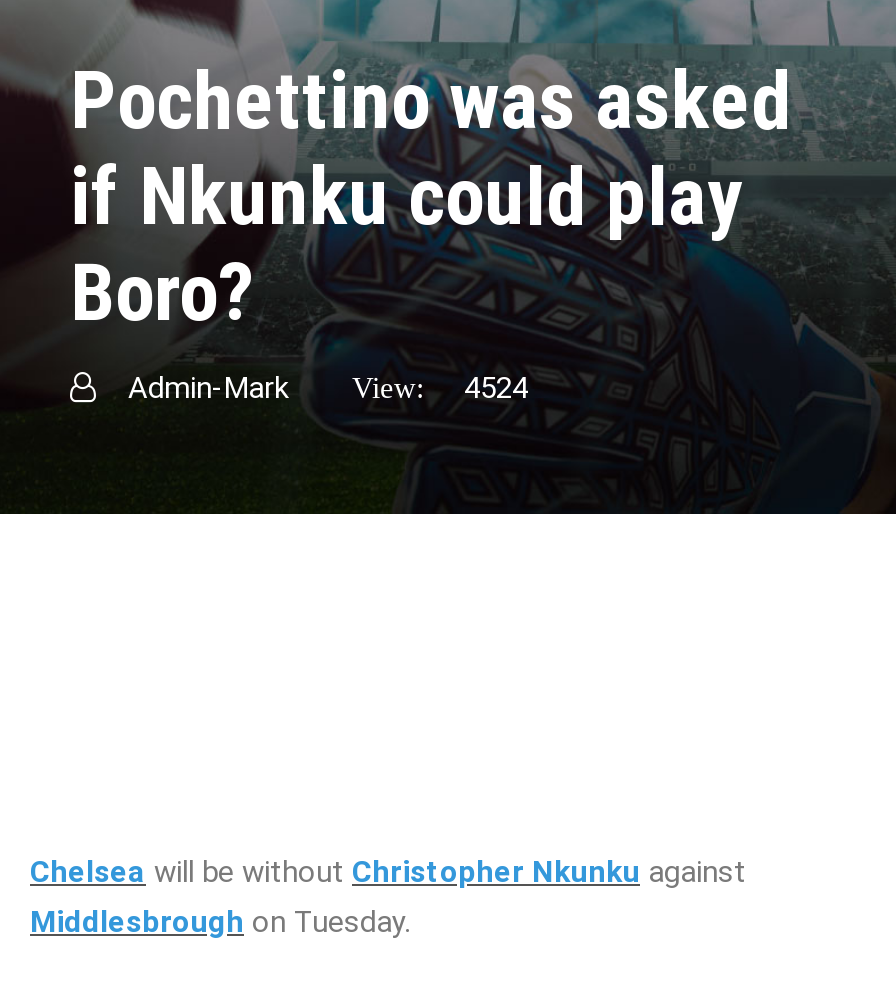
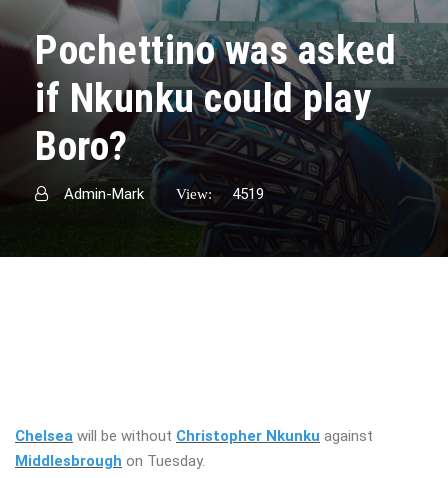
[104,370,528,406] Admin-Mark View: 4524 -> [52,185,264,203] Admin-Mark View: 4519

